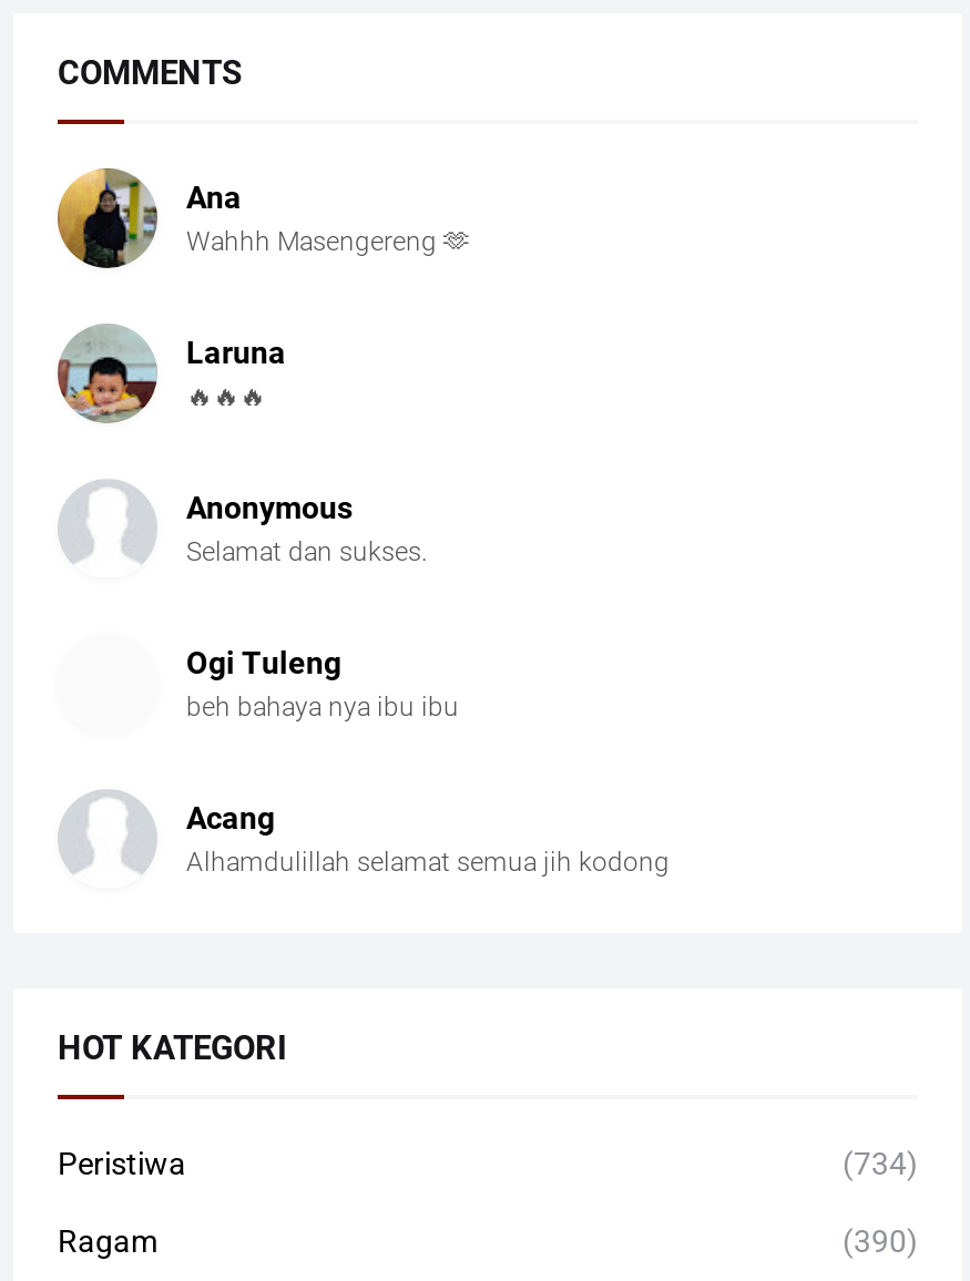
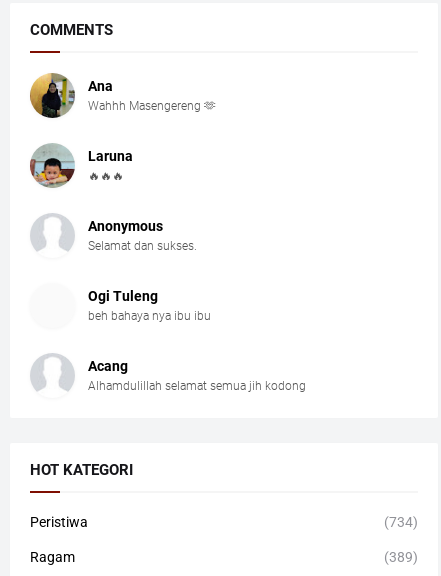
[843,1224,918,1260] (390) -> [384,549,418,565] (389)

